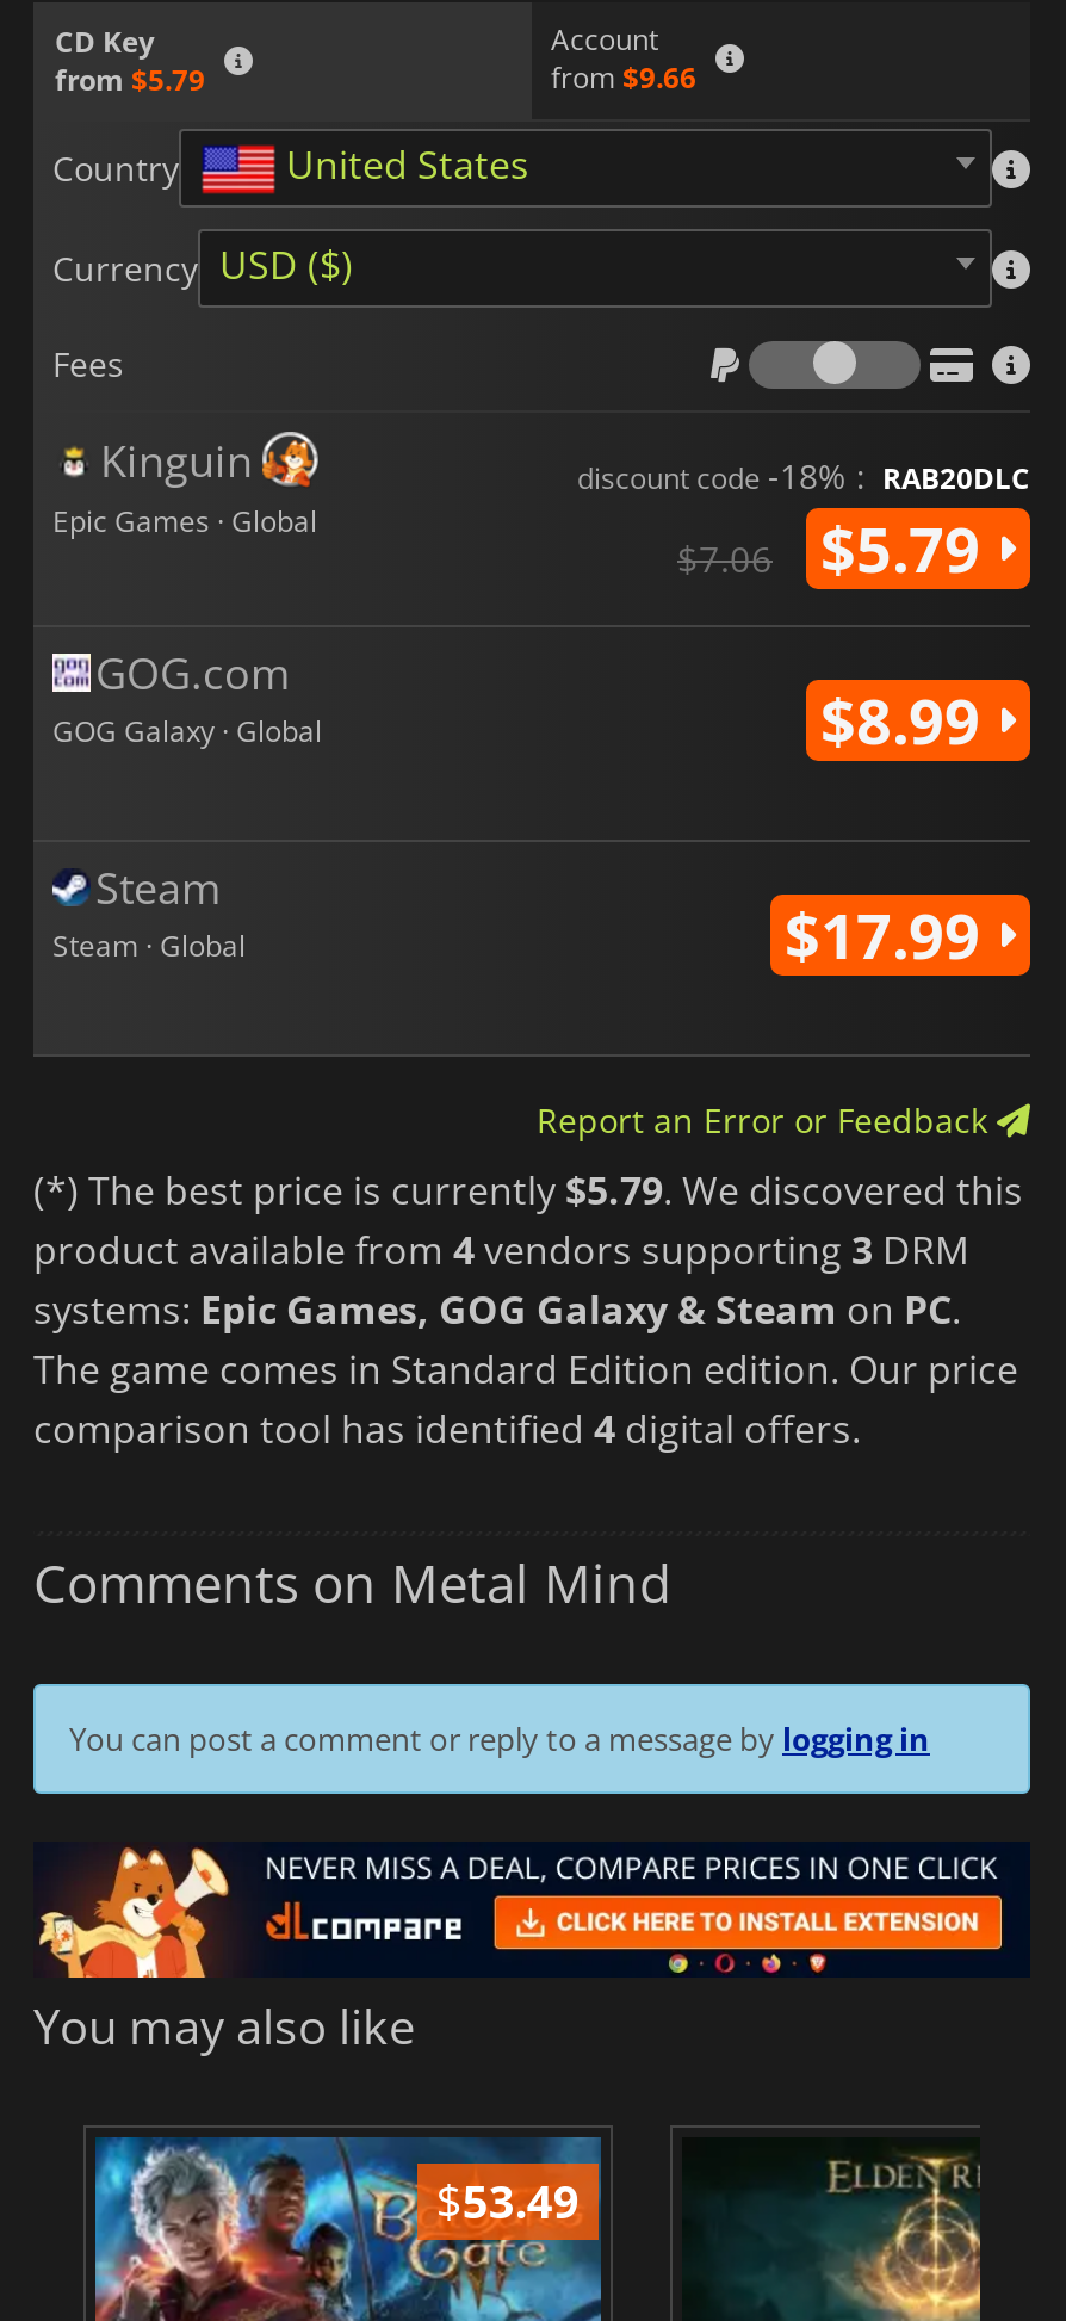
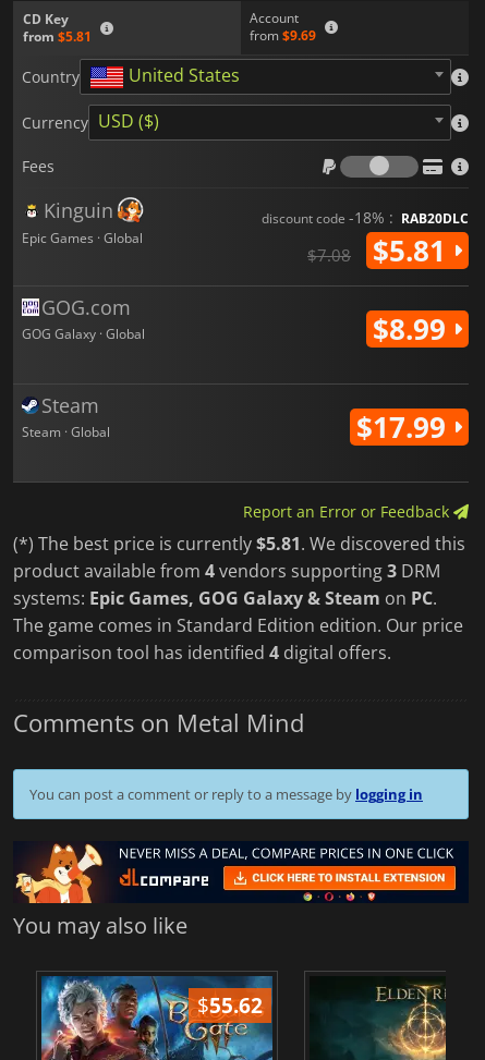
[55,59,205,99] from $5.79 -> [23,27,92,45] from $5.81
[551,57,696,98] from $9.66 -> [250,26,316,45] from $9.69
[820,505,997,591] $5.79 -> [373,231,453,270] $5.81
[677,533,773,581] $7.06 -> [307,244,351,265] $7.08
[33,1163,1023,1216] (*) The best price is currently $5.79. We discovered this -> [13,531,465,555] (*) The best price is currently $5.81. We discovered this
[436,2169,579,2233] $53.49 -> [197,990,263,1020] $55.62

